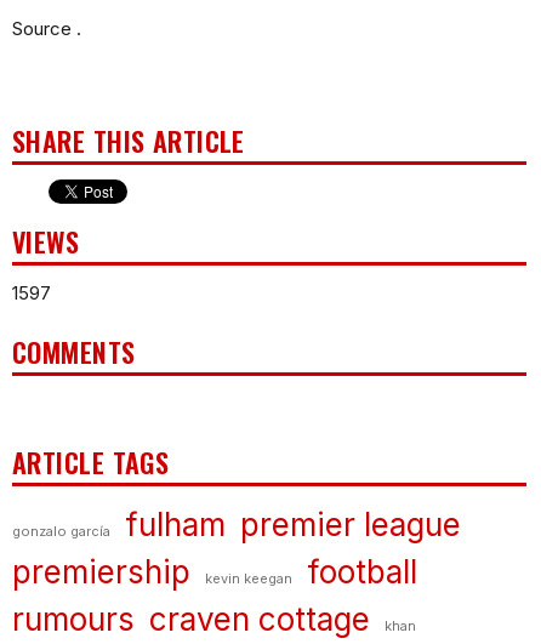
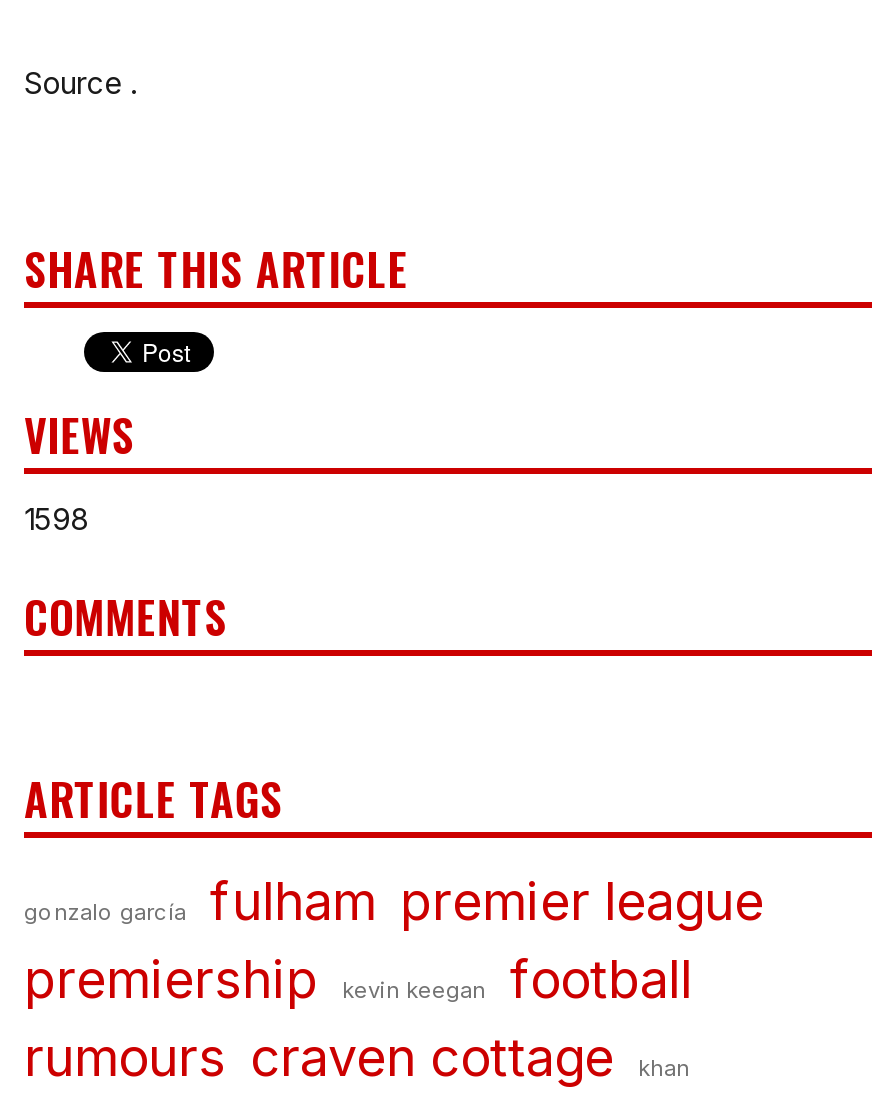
[12,281,51,304] 1597 -> [24,500,88,538] 1598

